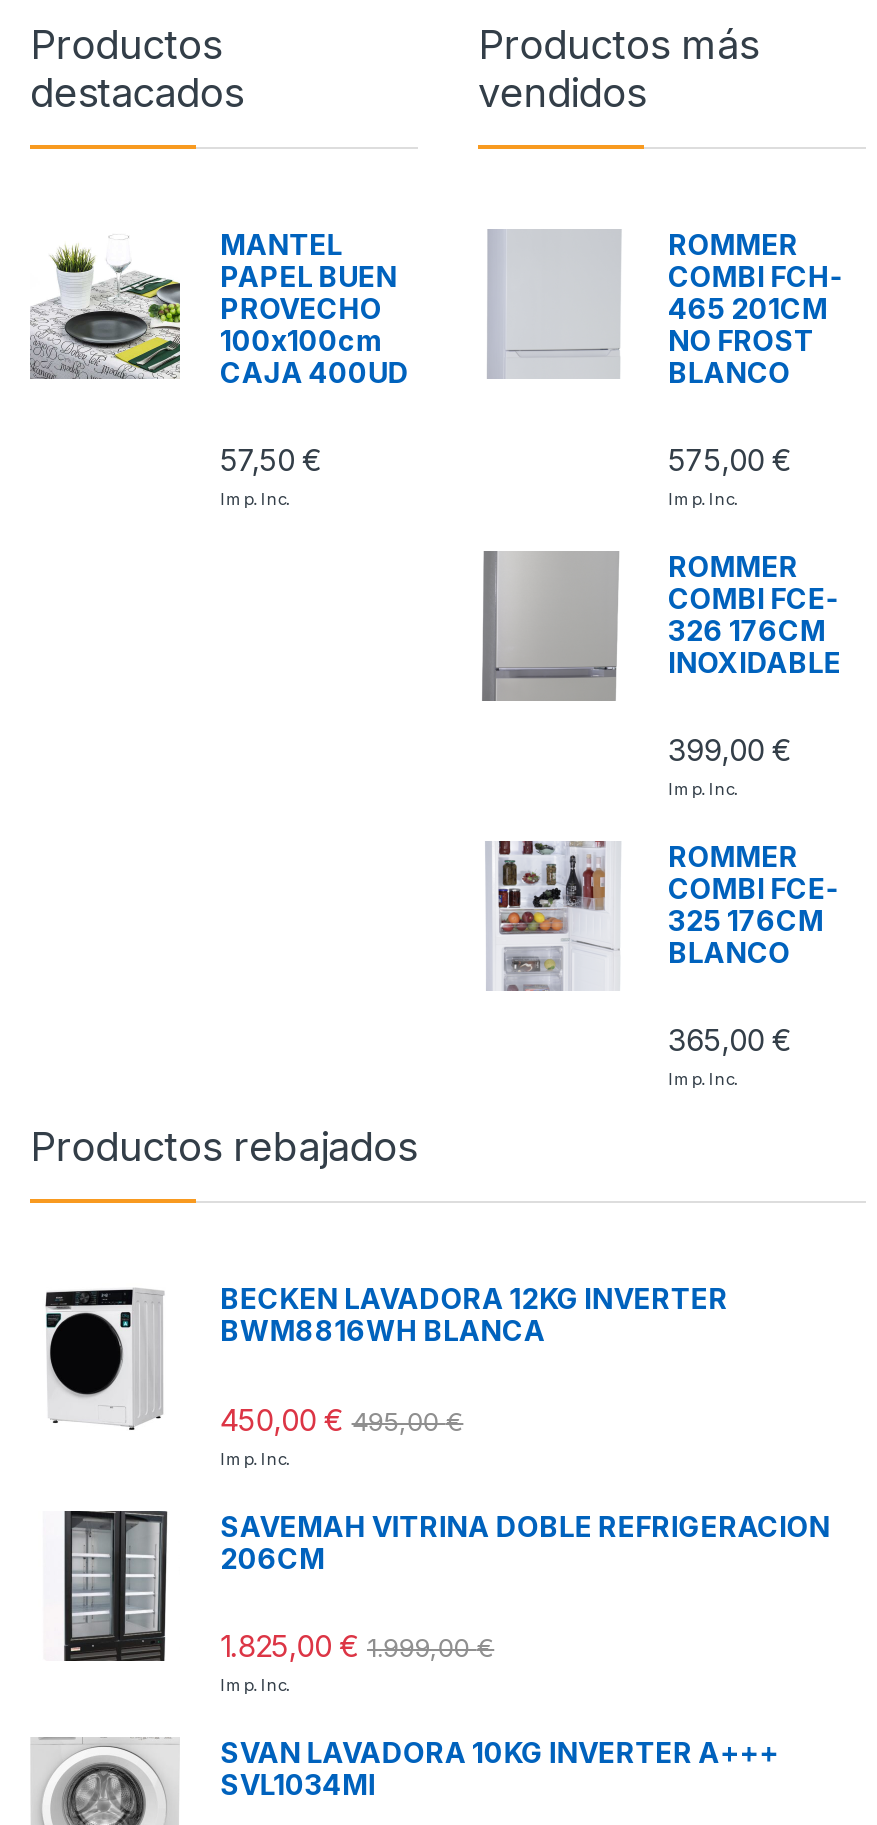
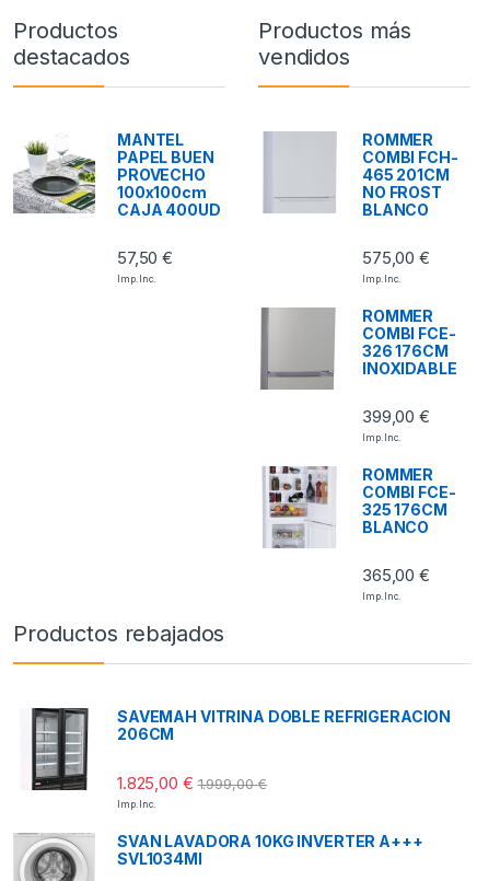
[44,1282,728,1469] [image] | BECKEN LAVADORA 12KG INVERTER | BWM8816WH BLANCA | 450,00 € 495,00€ | Imp. Inc. -> none

